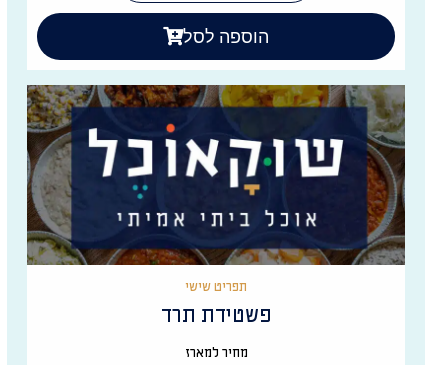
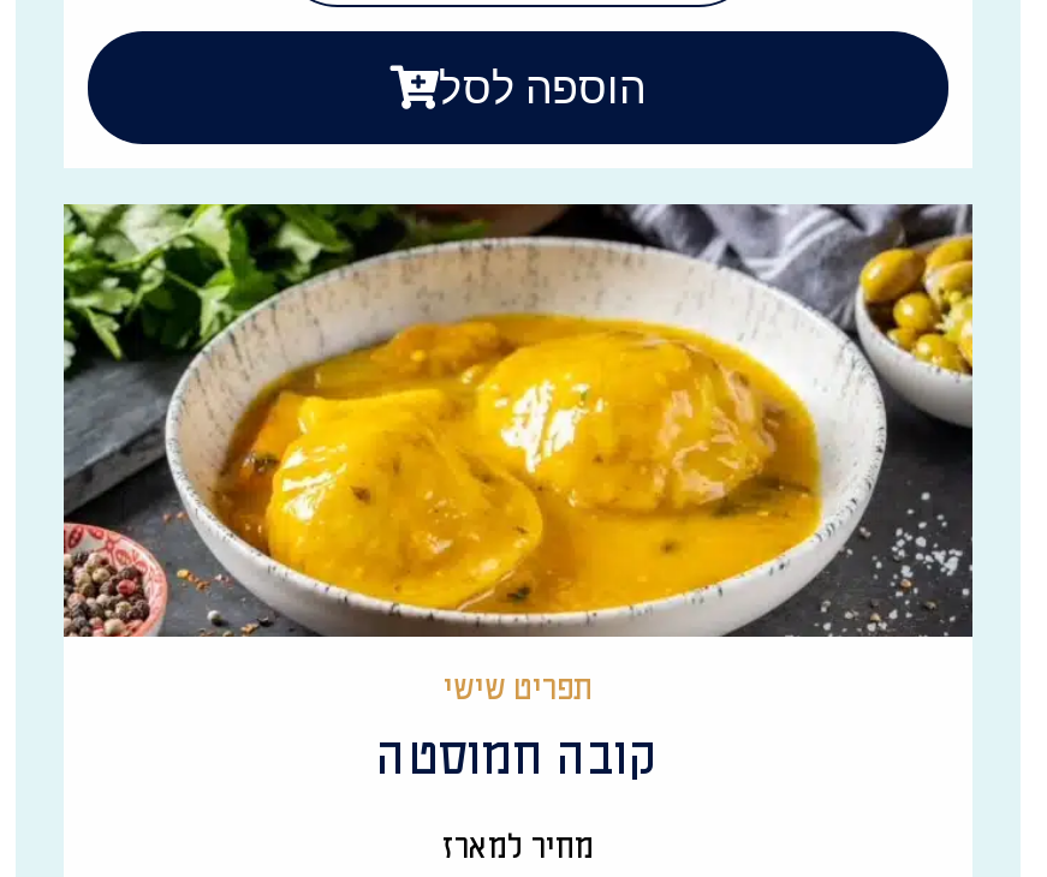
[26,84,406,328] [image] | פשטידת תרד -> [61,202,975,788] [image] | קובה חמוסטה

